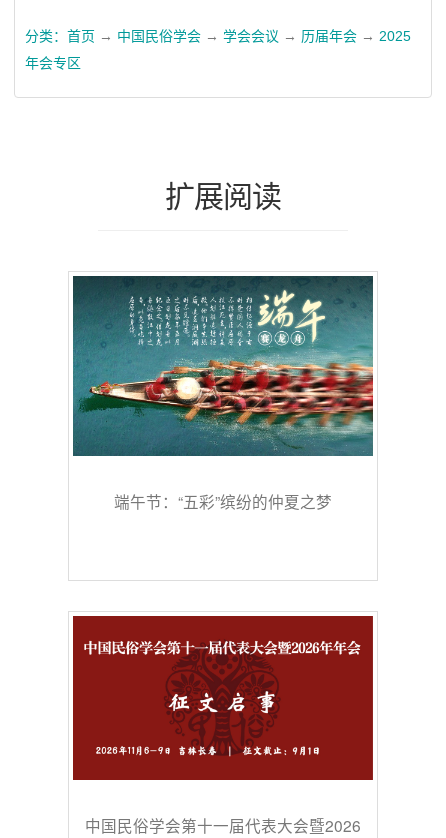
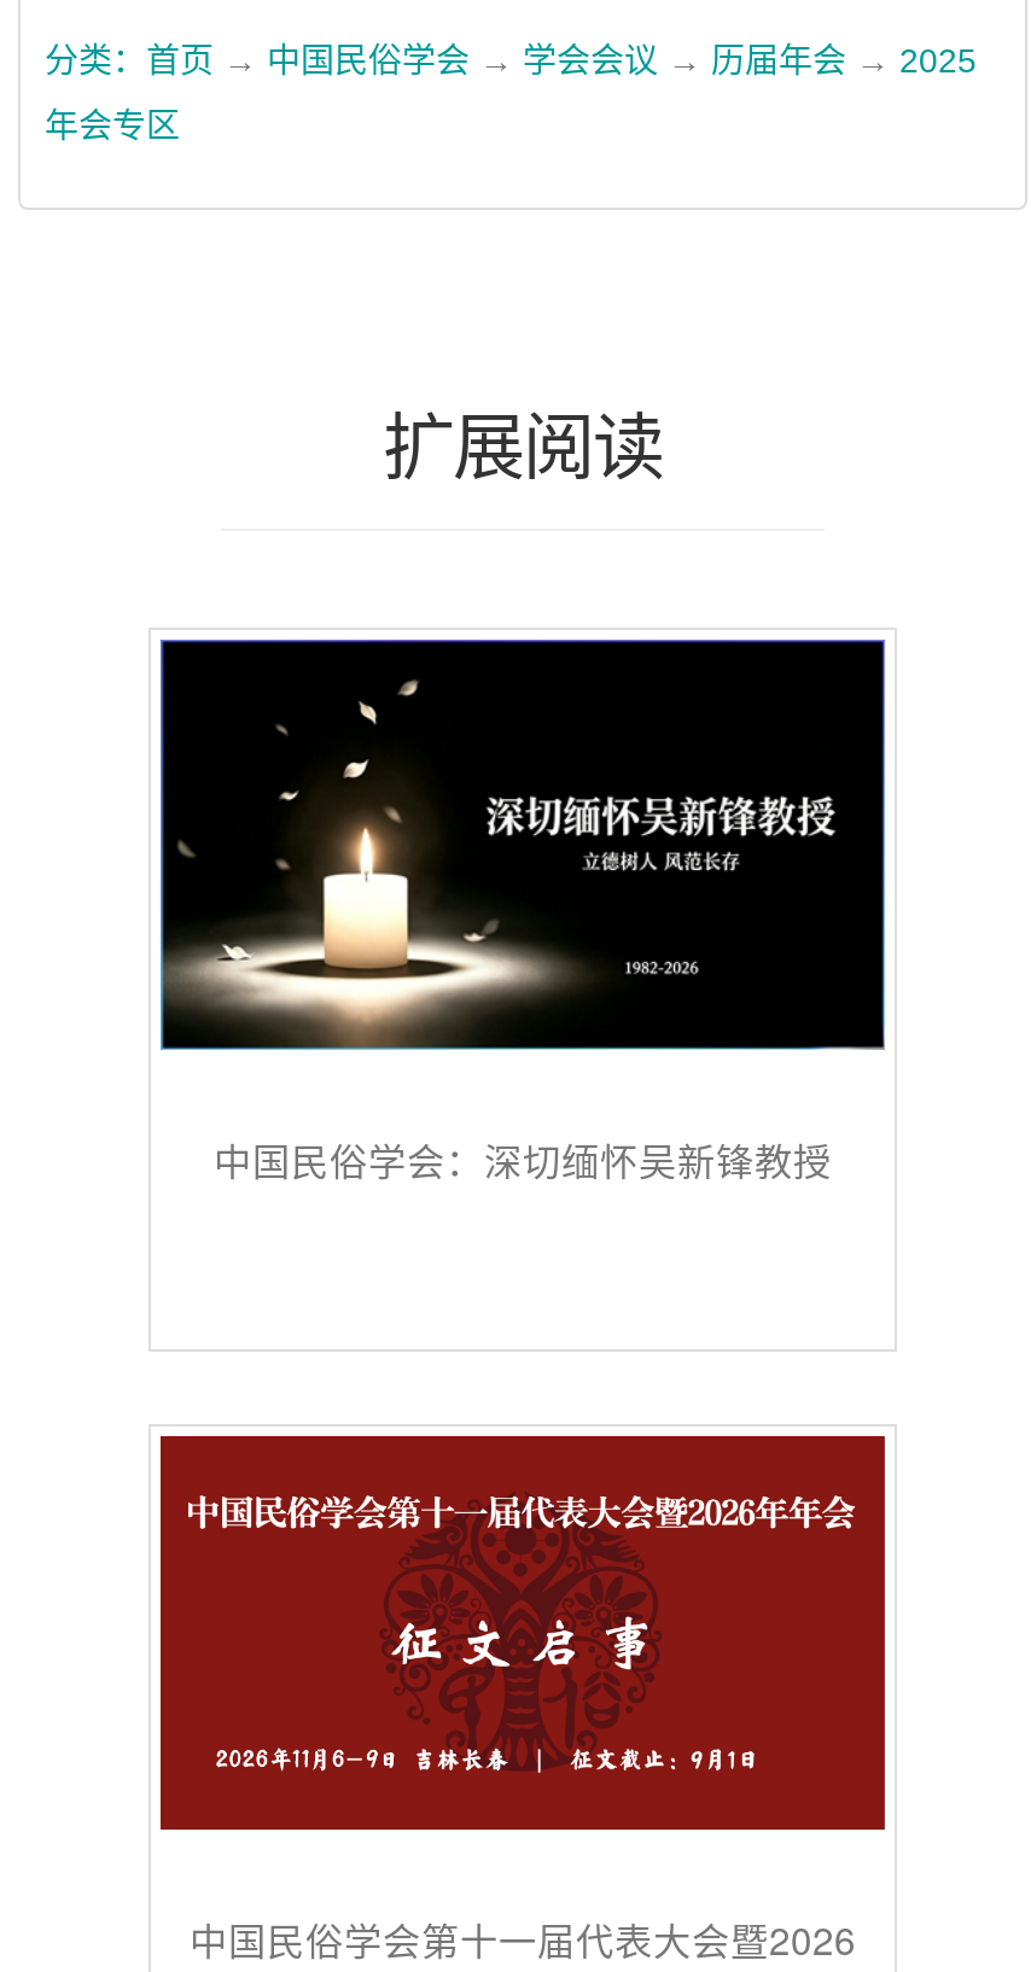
[73,276,374,512] [image] | 端午节：“五彩”缤纷的仲夏之梦 -> [161,640,887,1185] [image] | 中国民俗学会：深切缅怀吴新锋教授

